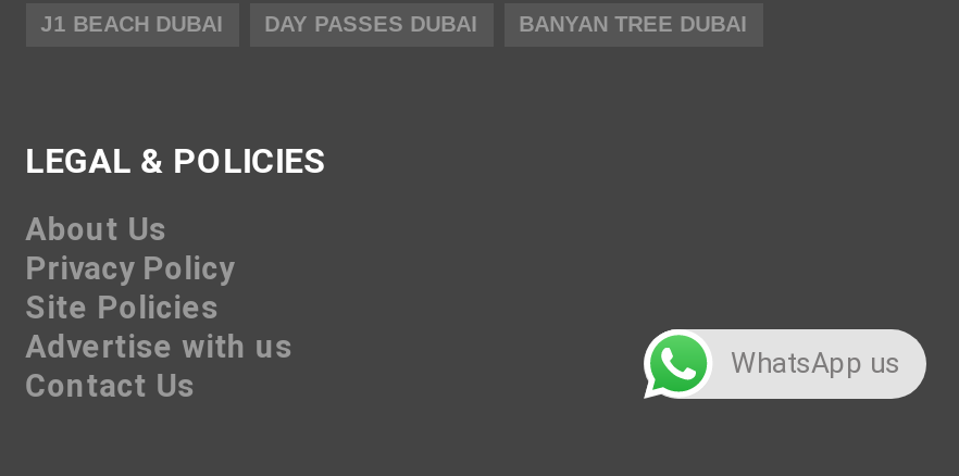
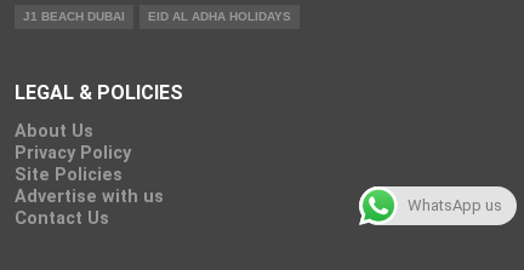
[265,12,747,36] DAY PASSES DUBAI | BANYAN TREE DUBAI -> [148,10,291,23] EID AL ADHA HOLIDAYS

